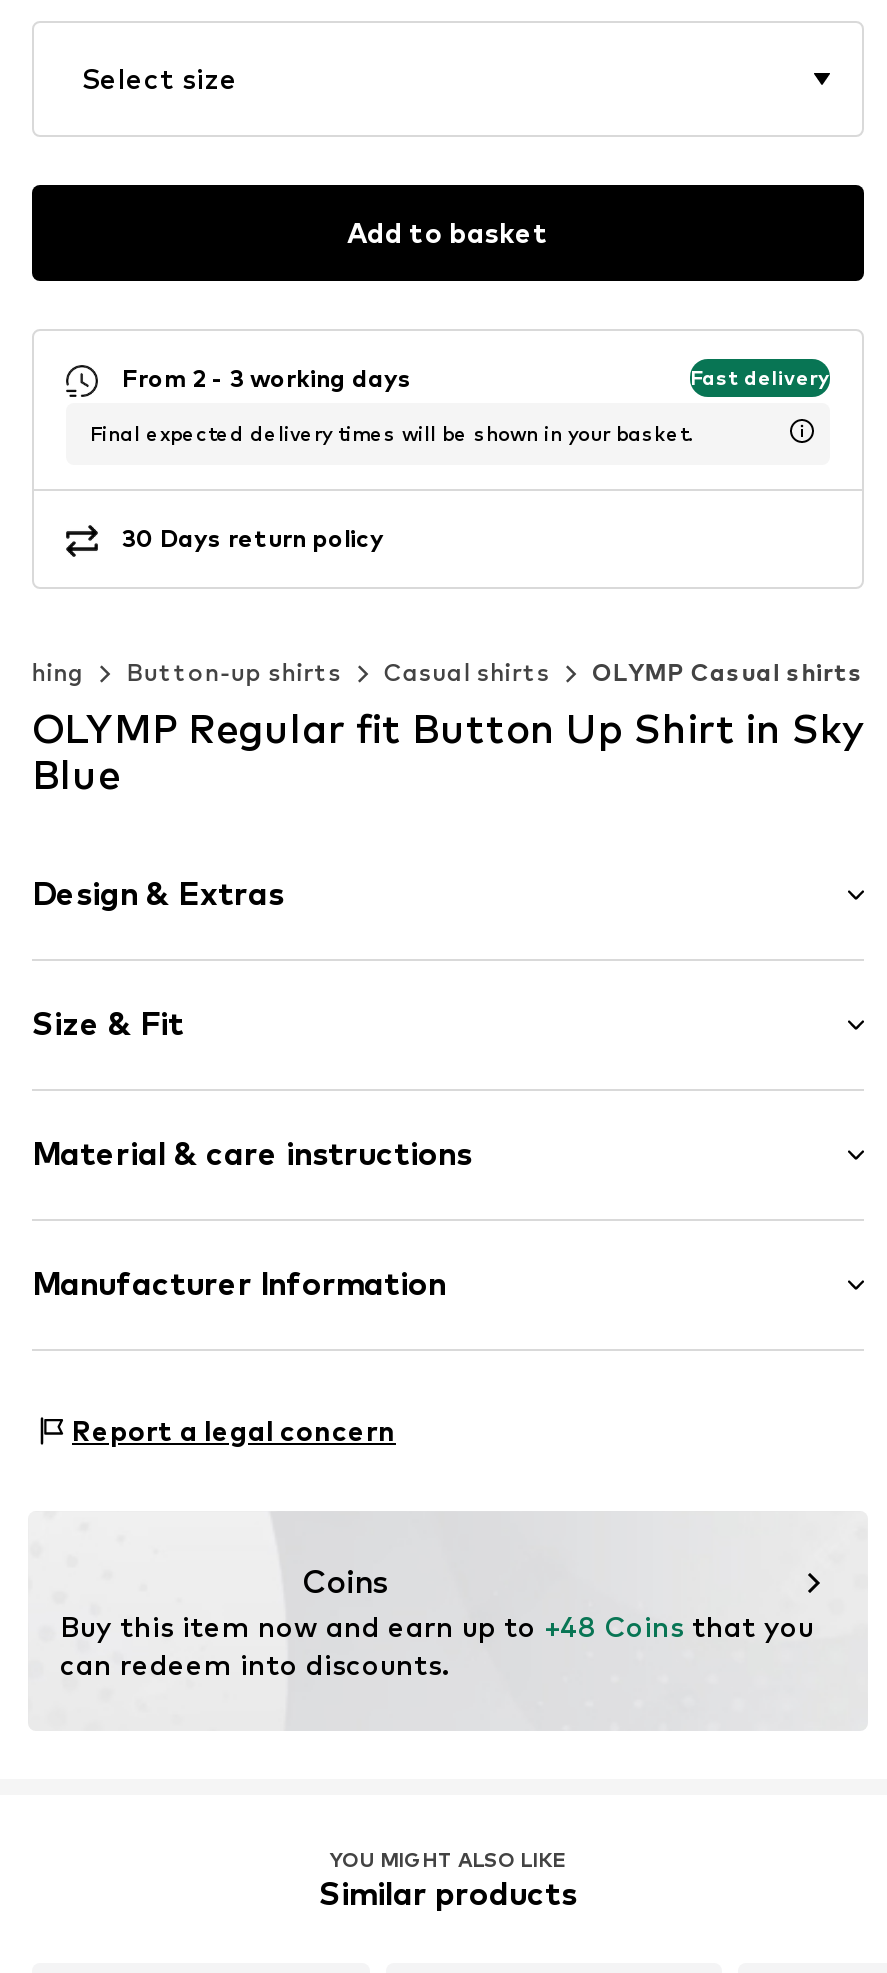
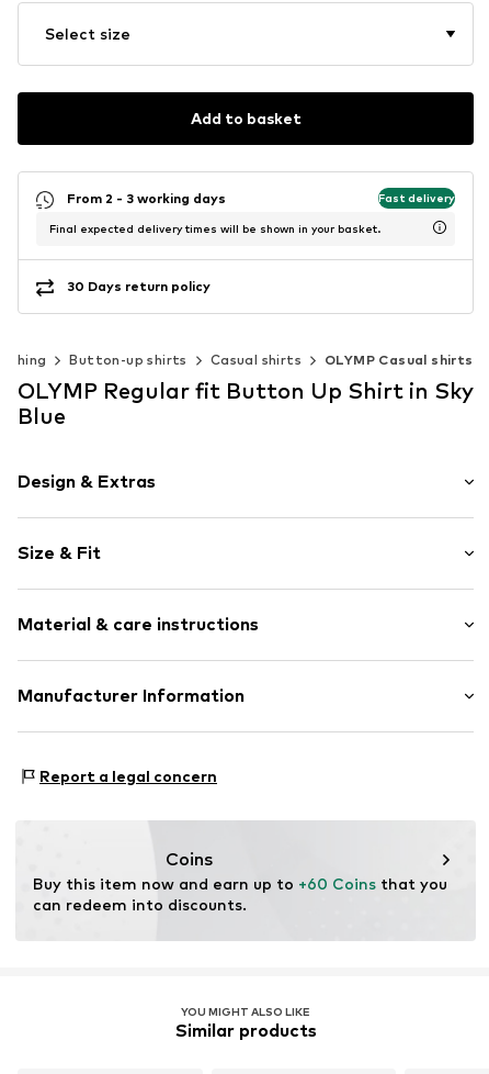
[60,1608,814,1642] Buy this item now and earn up to +48 Coins that you -> [33,874,447,892] Buy this item now and earn up to +60 Coins that you

